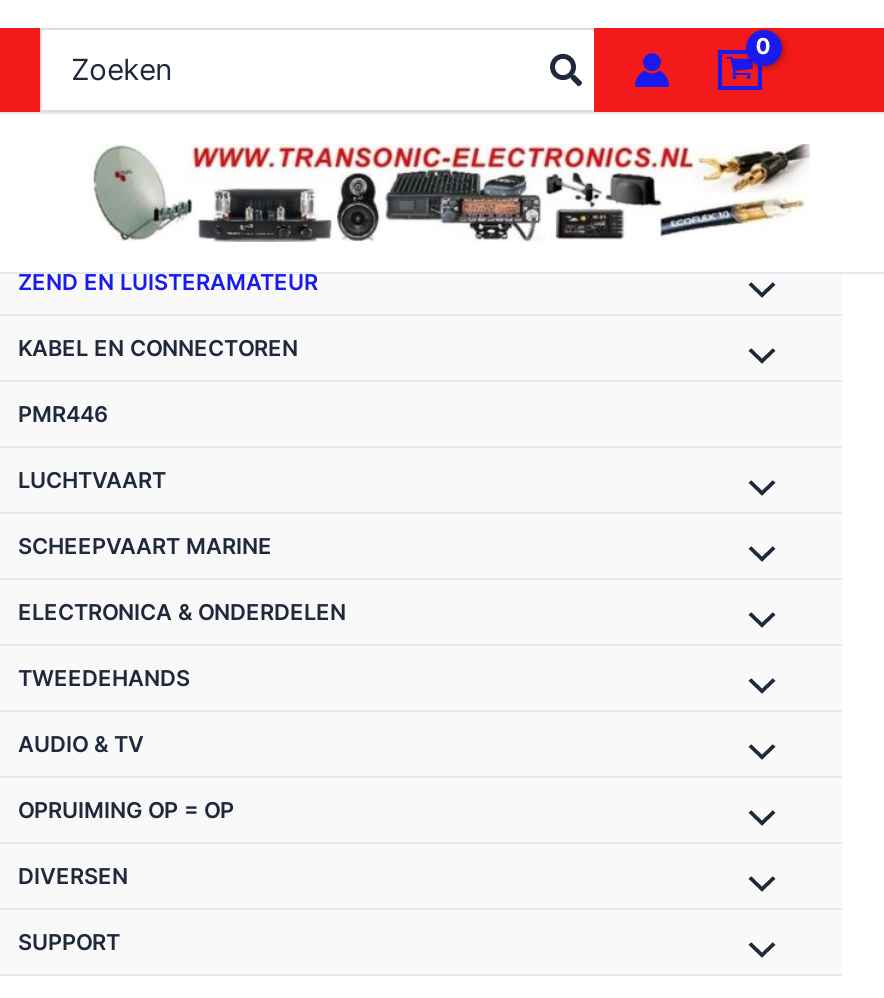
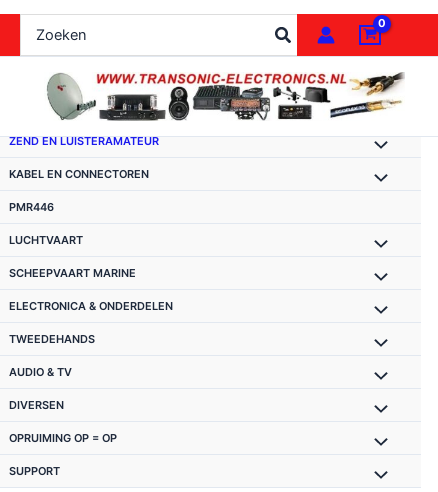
moved [18,796,234,824] -> [9,431,117,445]: OPRUIMING OP = OP
moved [18,862,128,890] -> [9,398,64,412]: DIVERSEN

